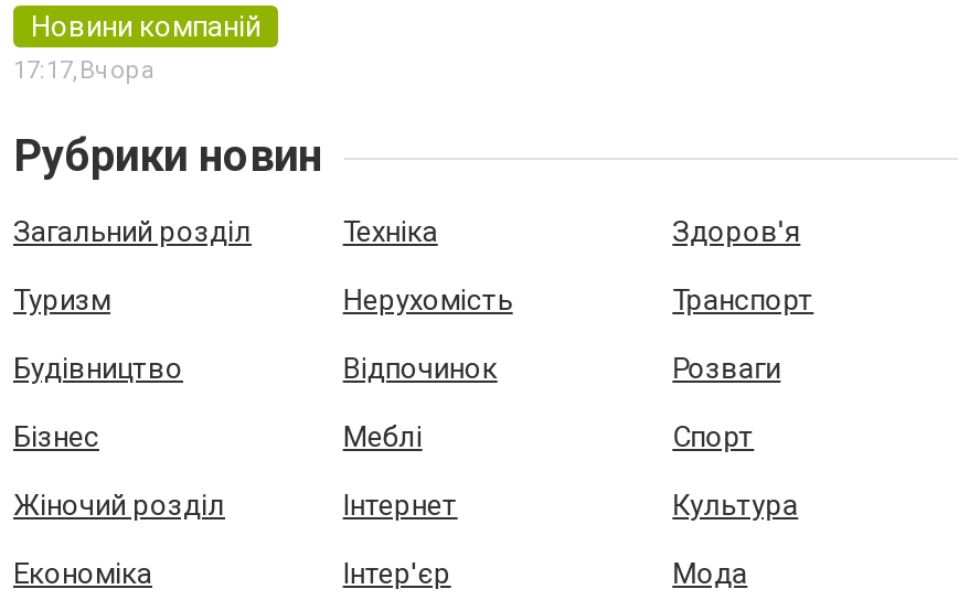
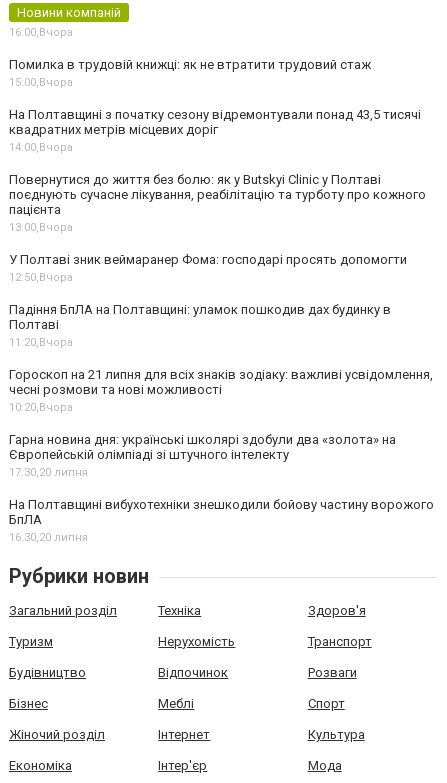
[13,55,155,84] 17:17, Вчора -> [9,26,434,544] 16:00,Вчора | Помилка в трудовій книжці: як не втратити трудовий стаж | 15:00,Вчора | На Полтавщині з початку сезону відремонтували понад 43,5 тисячі | квадратних метрів місцевих доріг | 14:00,Вчора | Повернутися до життя без болю: як у Butskyi Clinic у Полтаві | поєднують сучасне лікування, реабілітацію та турботу про кожного | пацієнта | 13:00,Вчора | У Полтаві зник веймаранер Фома: господарі просять допомогти | 12:50,Вчора | Падіння БпЛА на Полтавщині: уламок пошкодив дах будинку в | Полтаві | 11:20,Вчора | Гороскоп на 21 липня для всіх знаків зодіаку: важливі усвідомлення, | чесні розмови та нові можливості | 10:20,Вчора | Гарна новина дня: українські школярі здобули два «золота» на | Європейській олімпіаді зі штучного інтелекту | 17:30,20 липня | На Полтавщині вибухотехніки знешкодили бойову частину ворожого | БпЛА | 16:30,20 липня

